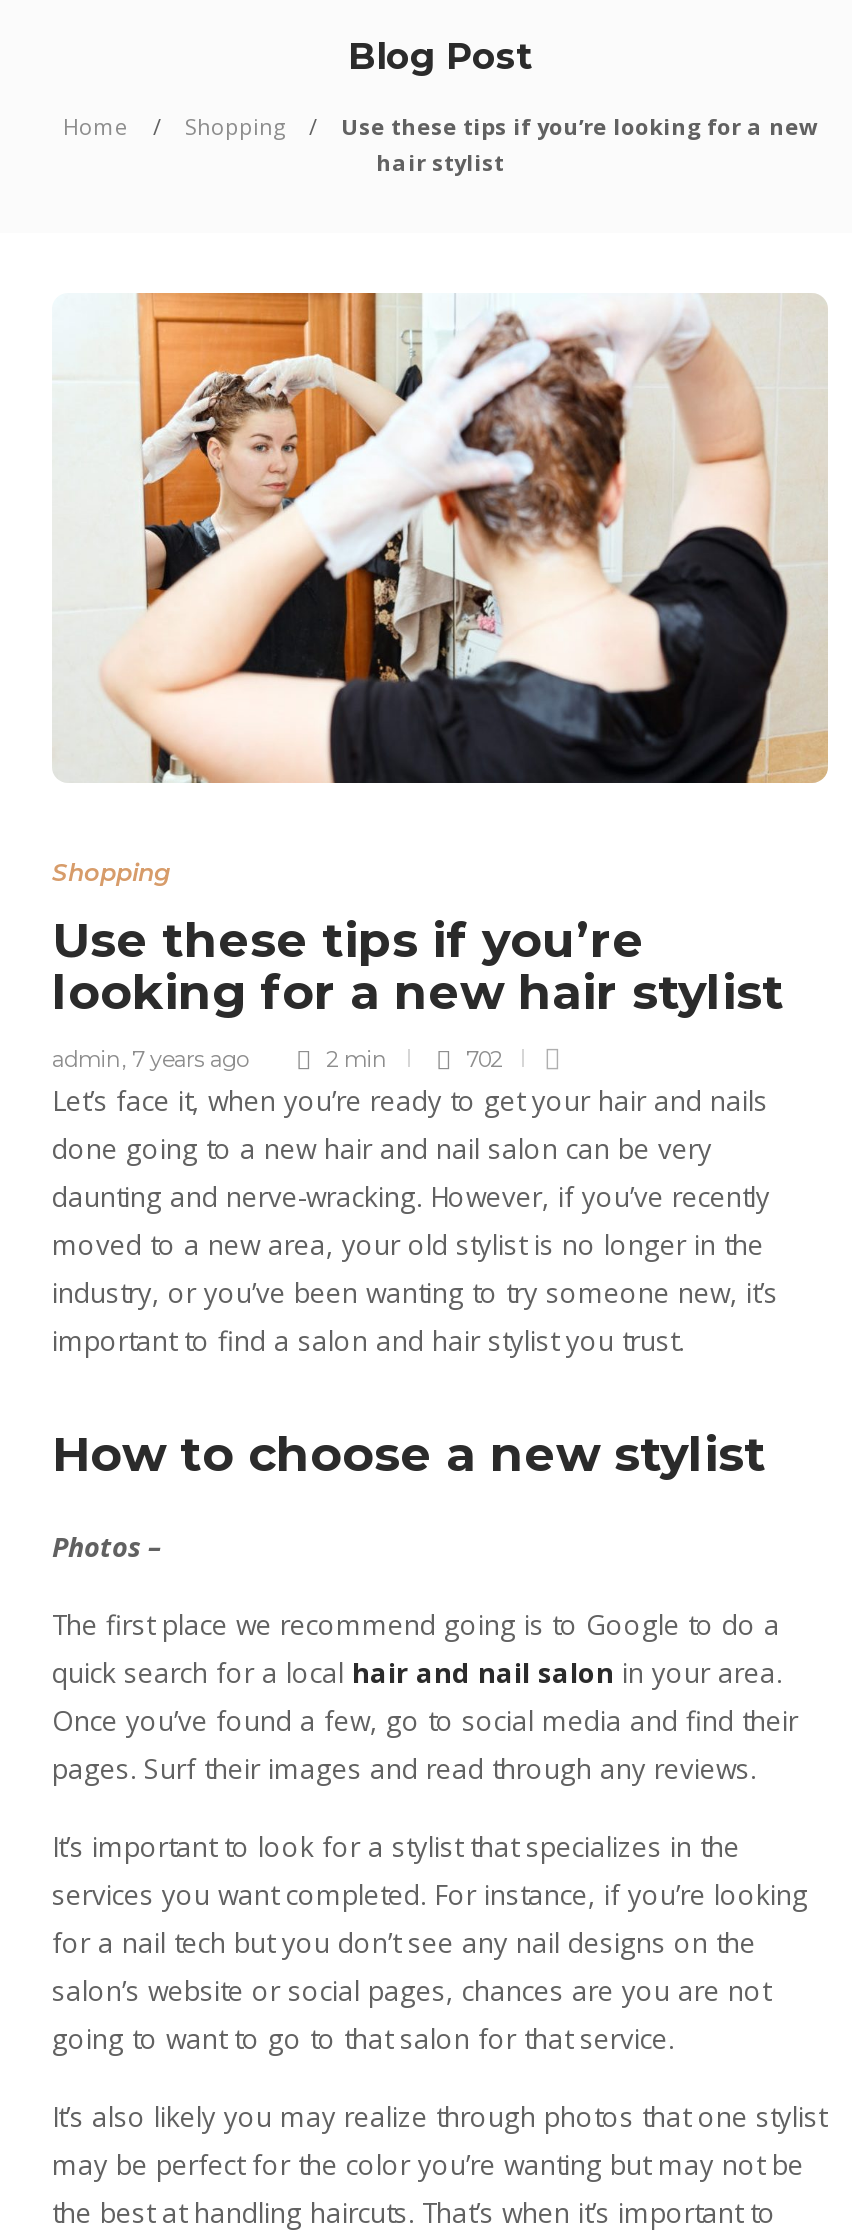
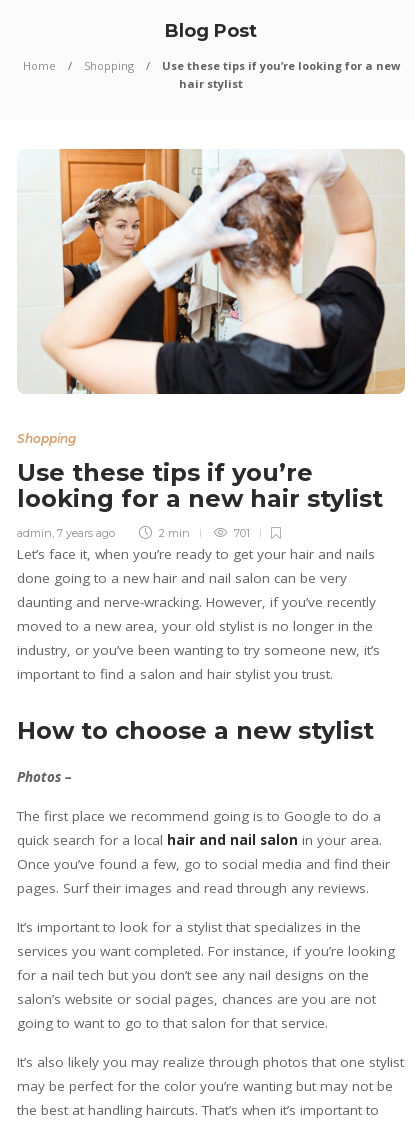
[460,1045,502,1073] 702 -> [231,526,250,540] 701

